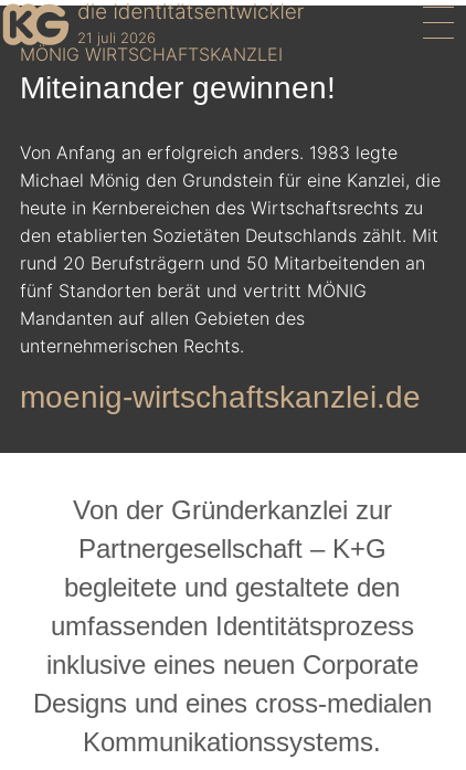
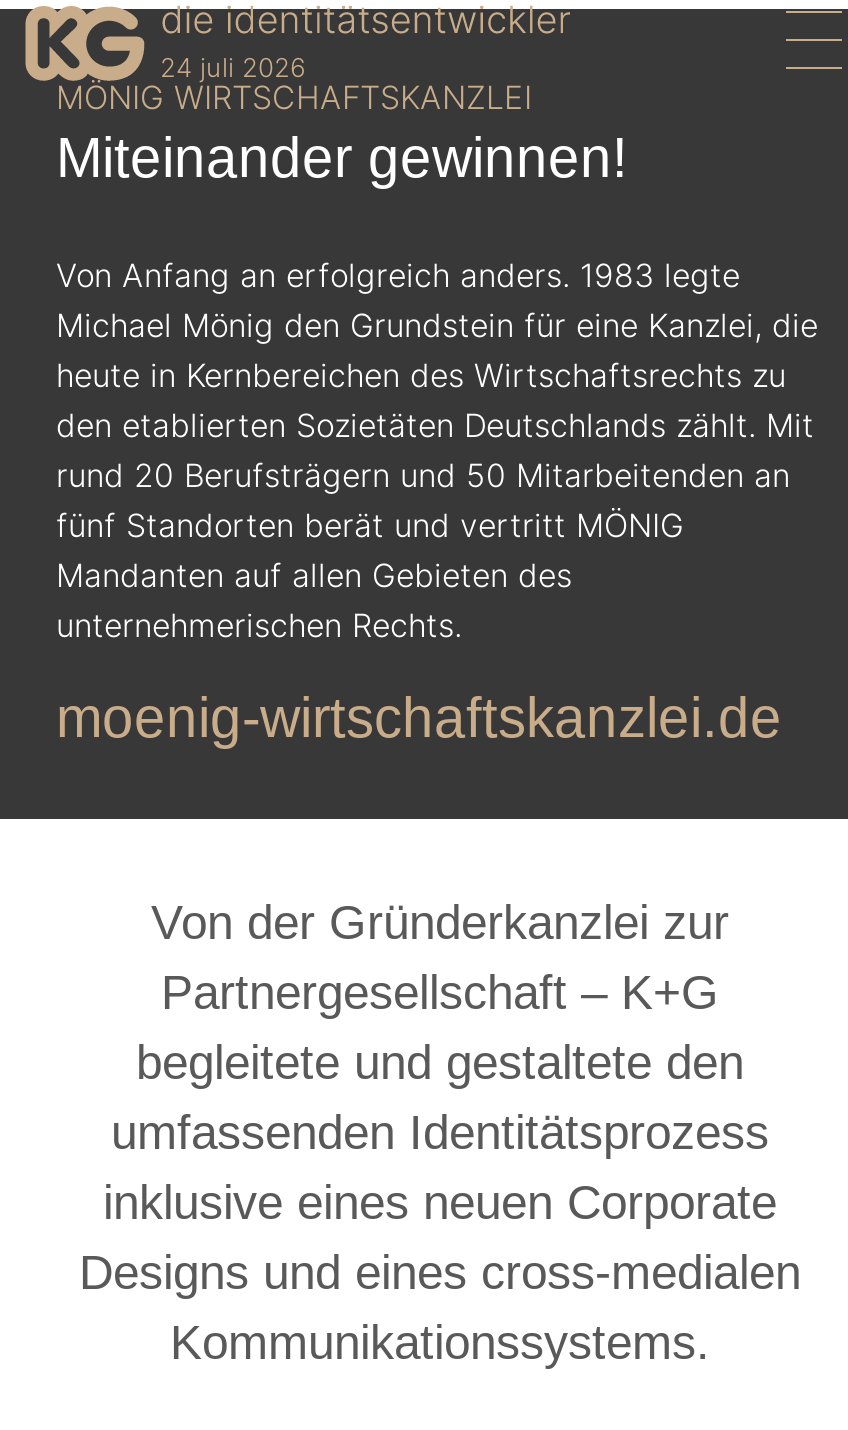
[77,29,156,47] 21 juli 2026 -> [160,51,306,83] 24 juli 2026

